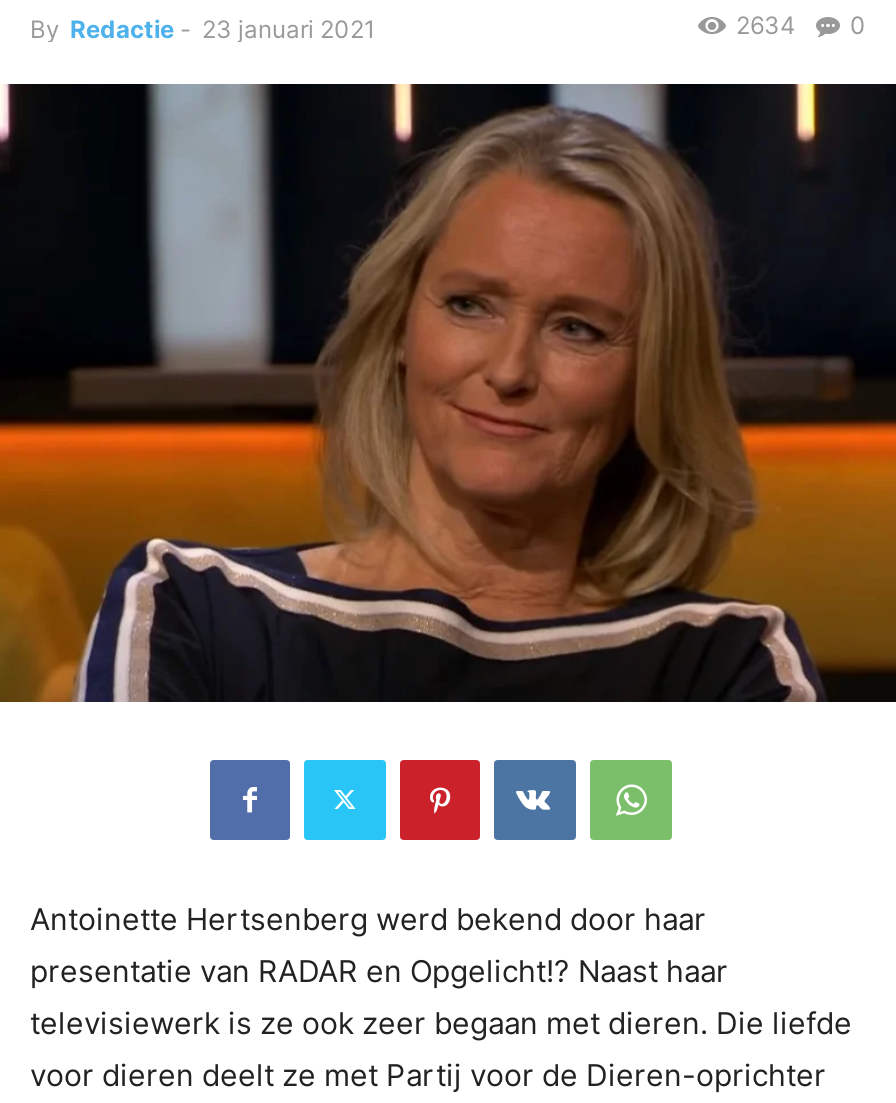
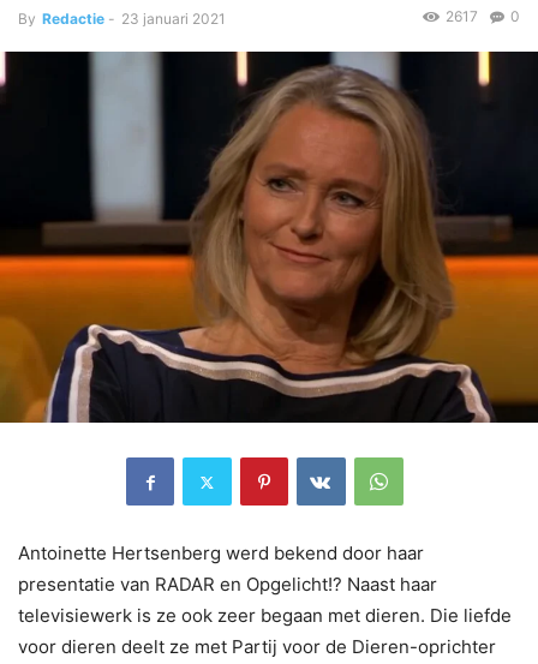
[736,10,866,40] 2634 0 -> [446,7,520,25] 2617 0

